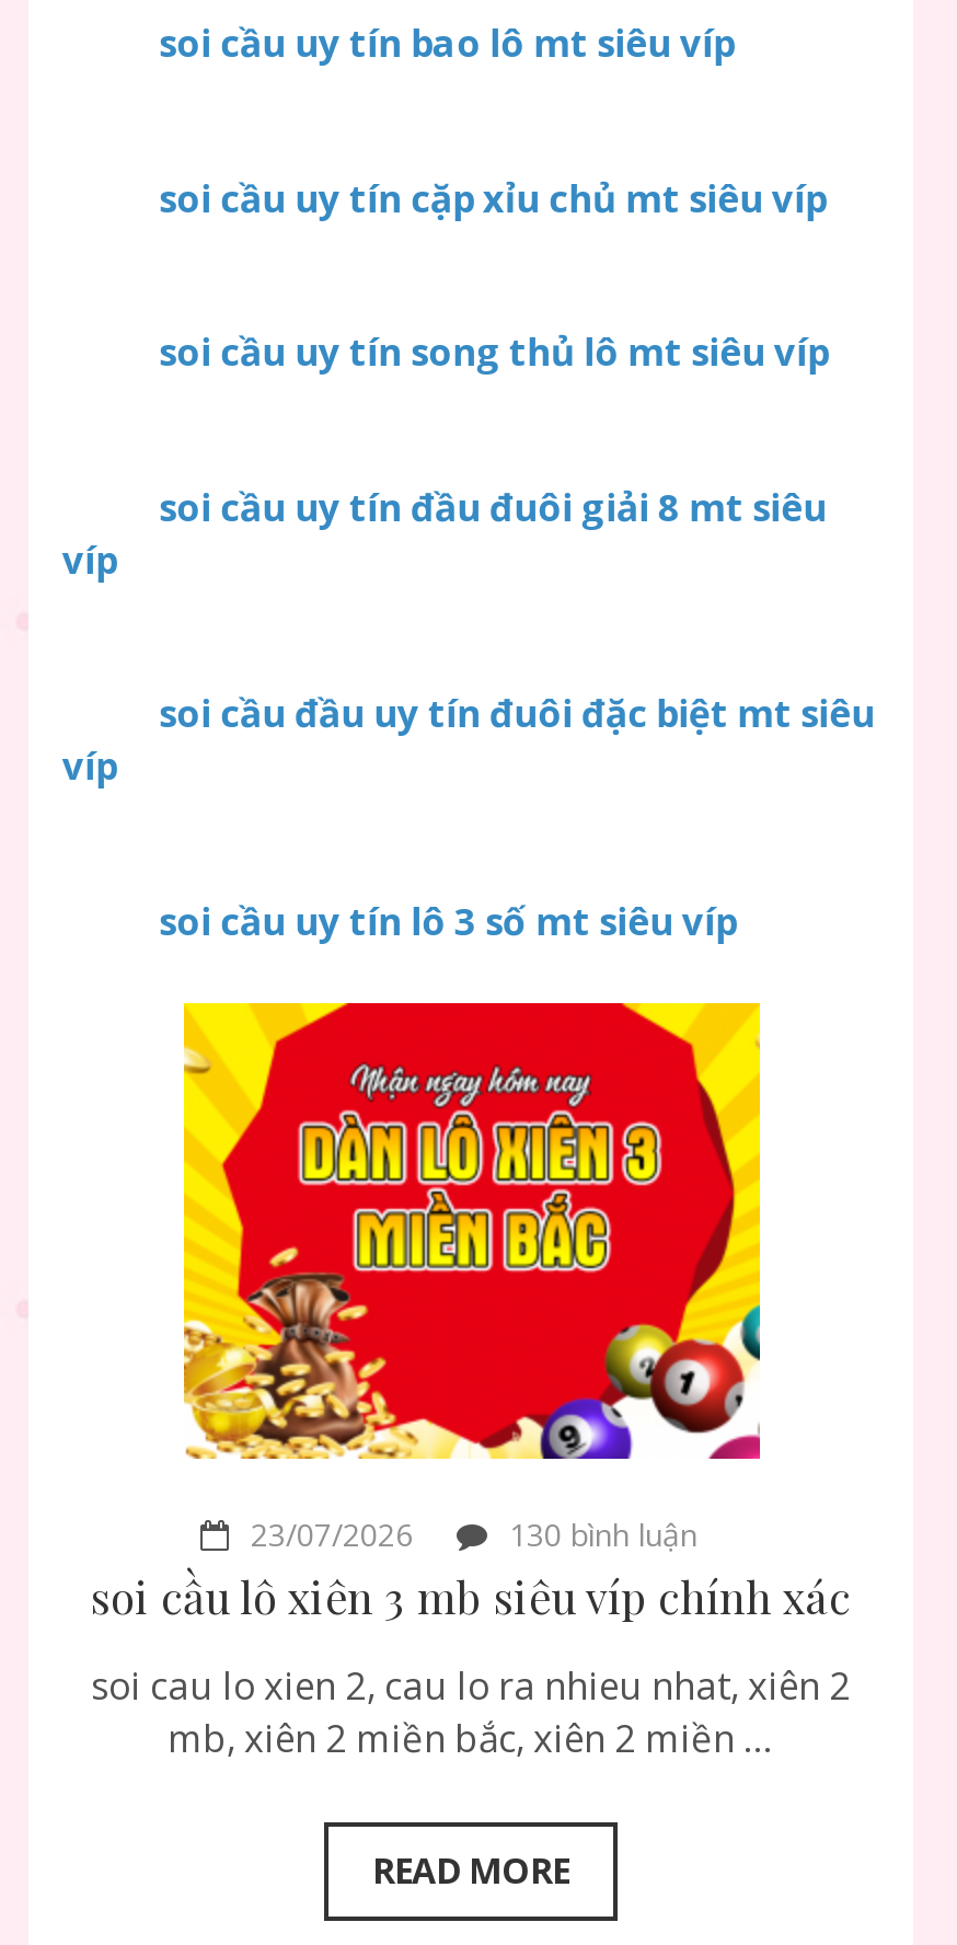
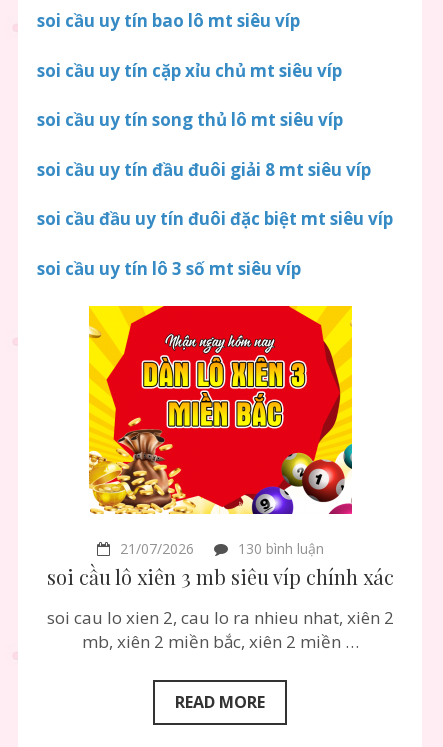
[251,1514,413,1556] 23/07/2026 -> [119,539,193,558] 21/07/2026

